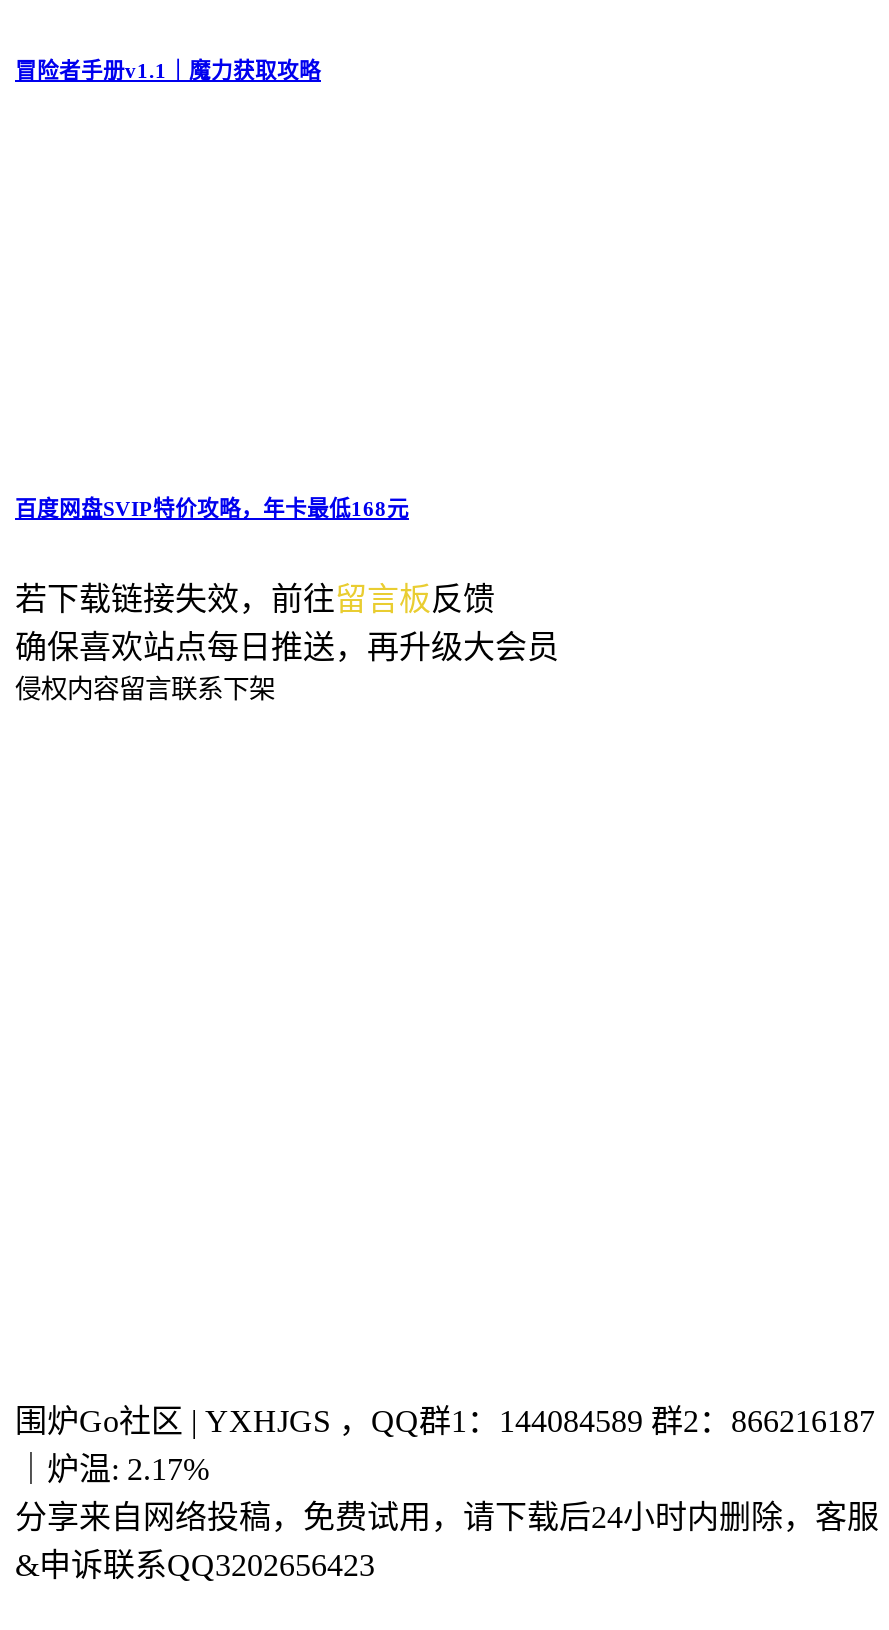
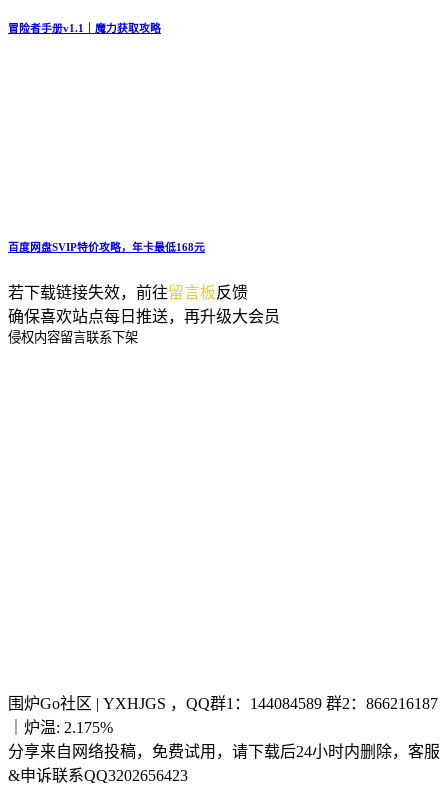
[15,1452,209,1486] ｜炉温: 2.17% -> [8,719,113,736] ｜炉温: 2.175%

